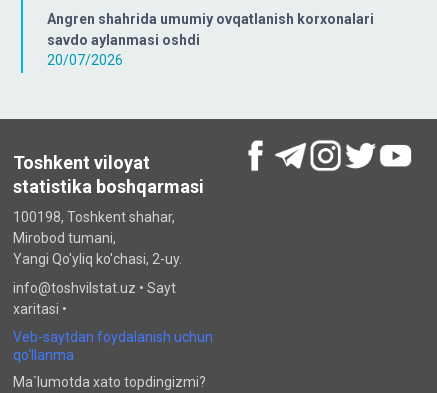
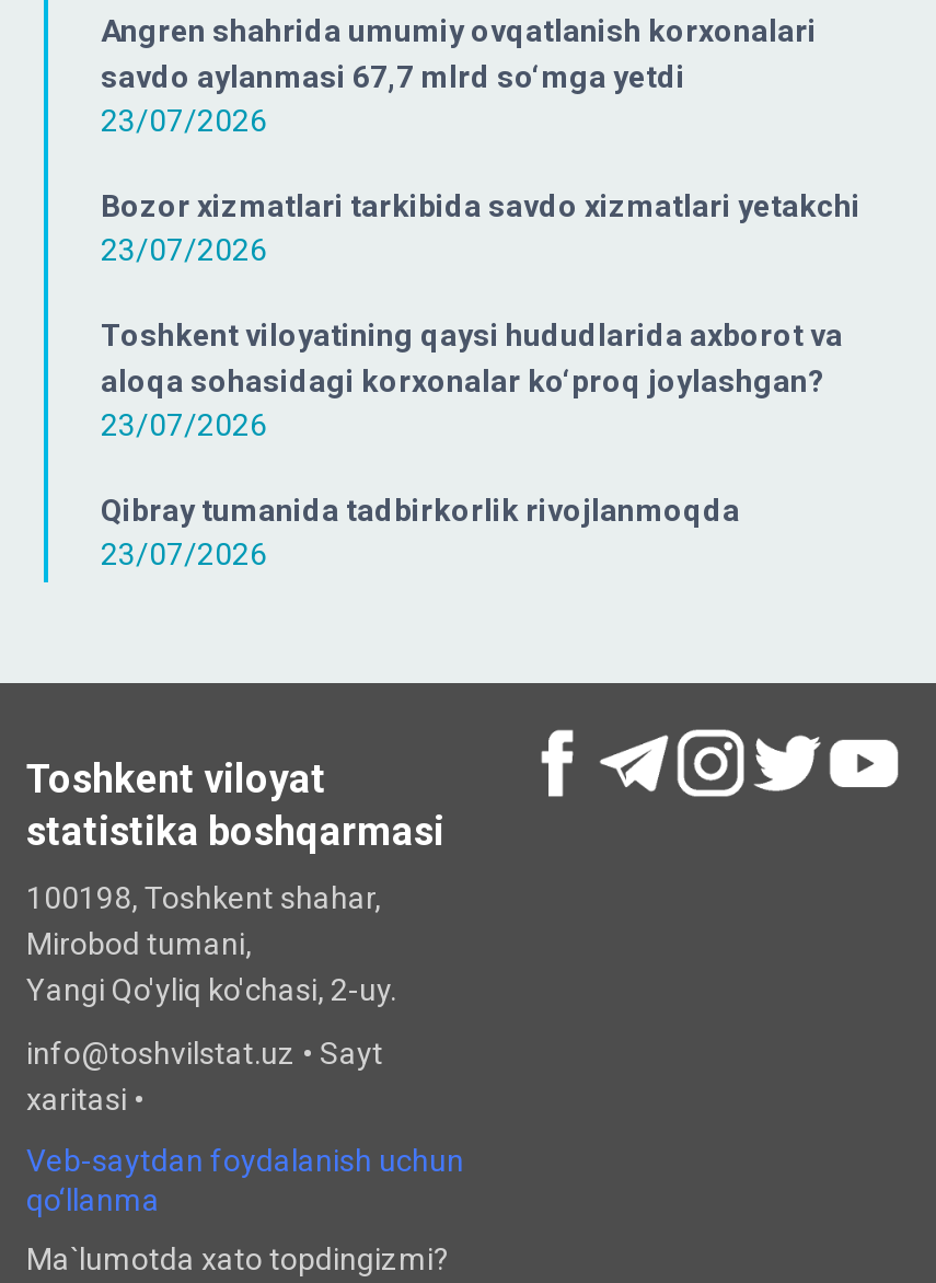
[47,32,200,68] savdo aylanmasi oshdi | 20/07/2026 -> [101,59,860,571] savdo aylanmasi 67,7 mlrd so‘mga yetdi | 23/07/2026 | Bozor xizmatlari tarkibida savdo xizmatlari yetakchi | 23/07/2026 | Toshkent viloyatining qaysi hududlarida axborot va | aloqa sohasidagi korxonalar ko‘proq joylashgan? | 23/07/2026 | Qibray tumanida tadbirkorlik rivojlanmoqda | 23/07/2026

